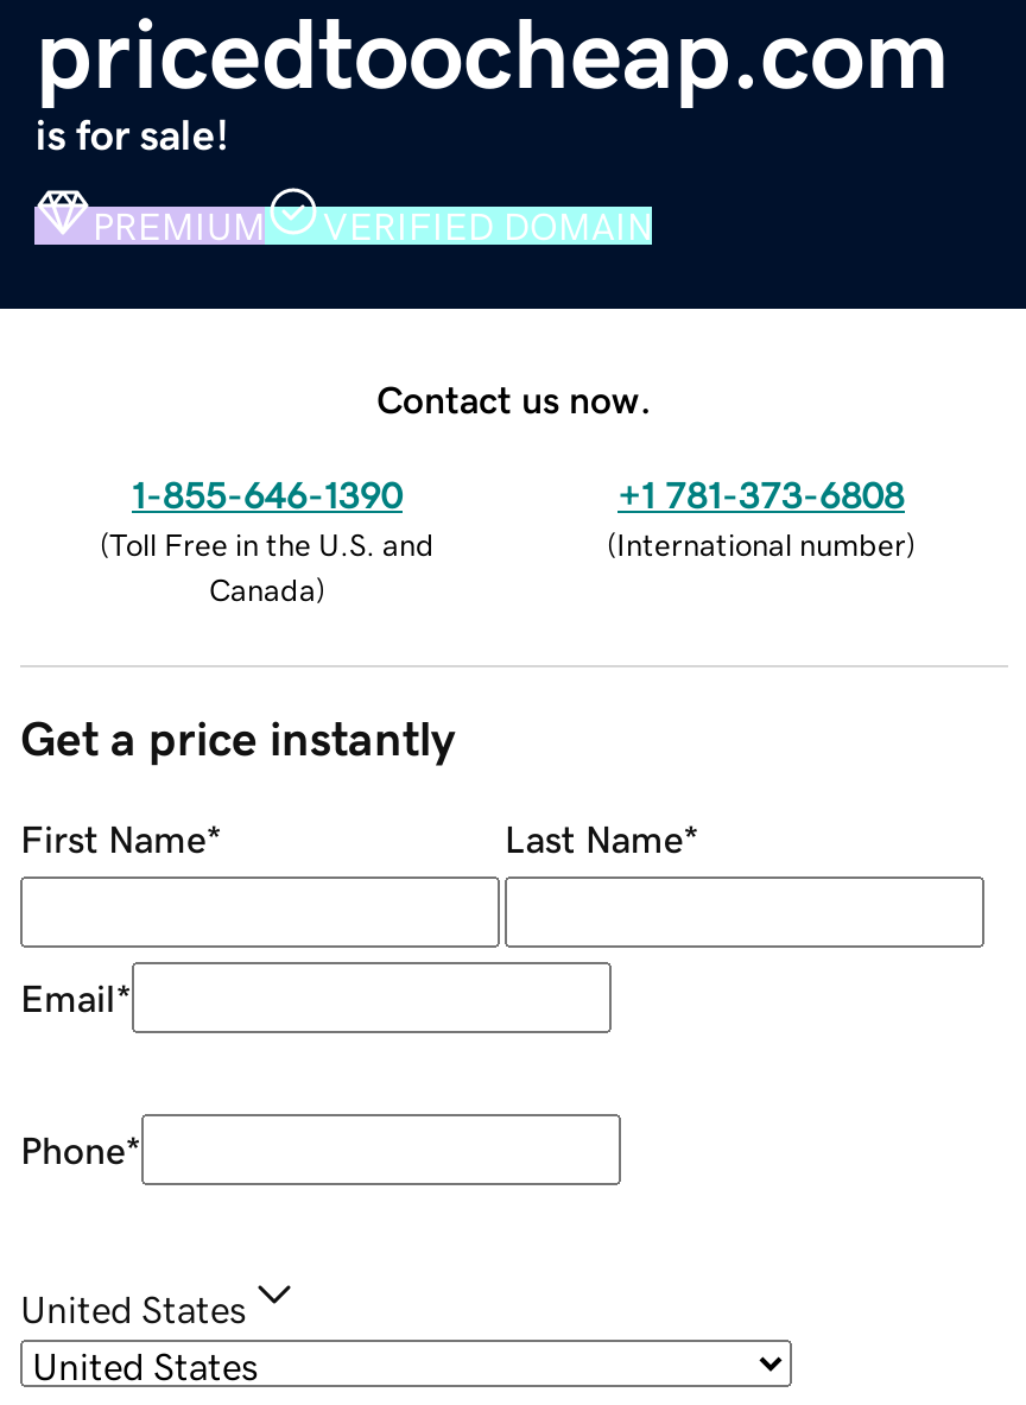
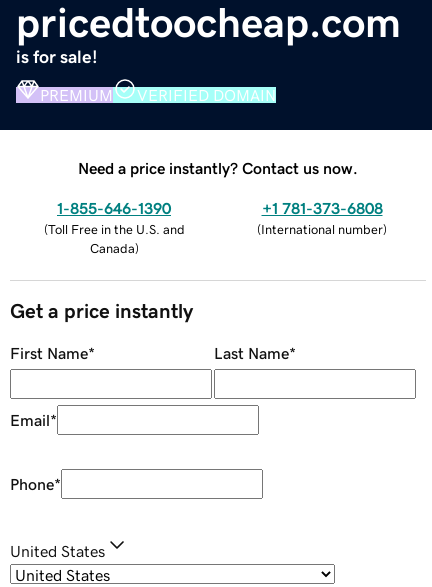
[376,379,652,417] Contact us now. -> [78,160,358,176] Need a price instantly? Contact us now.

